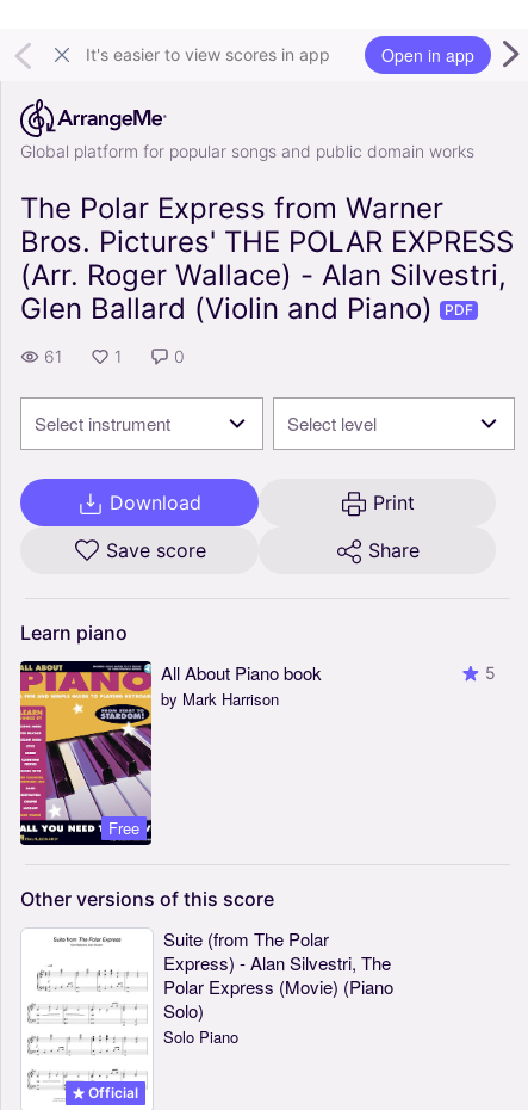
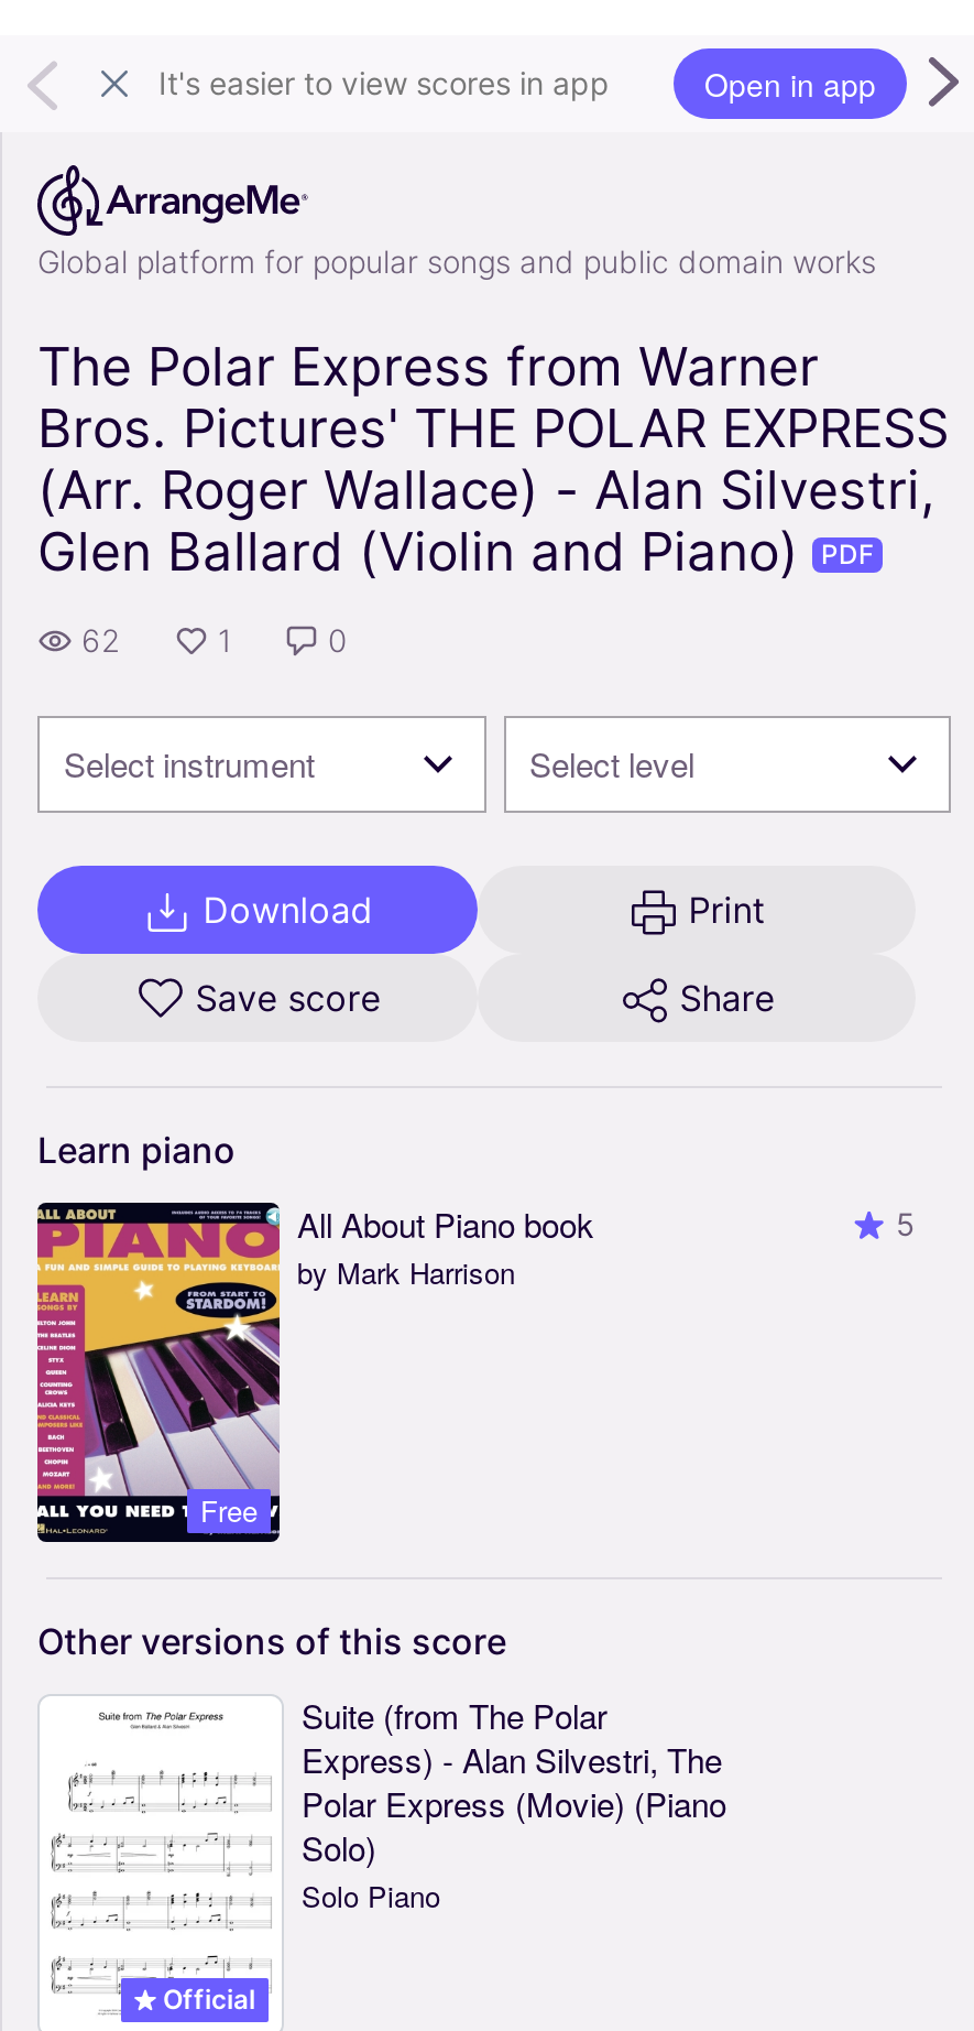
[44,346,62,367] 61 -> [81,622,121,659] 62

